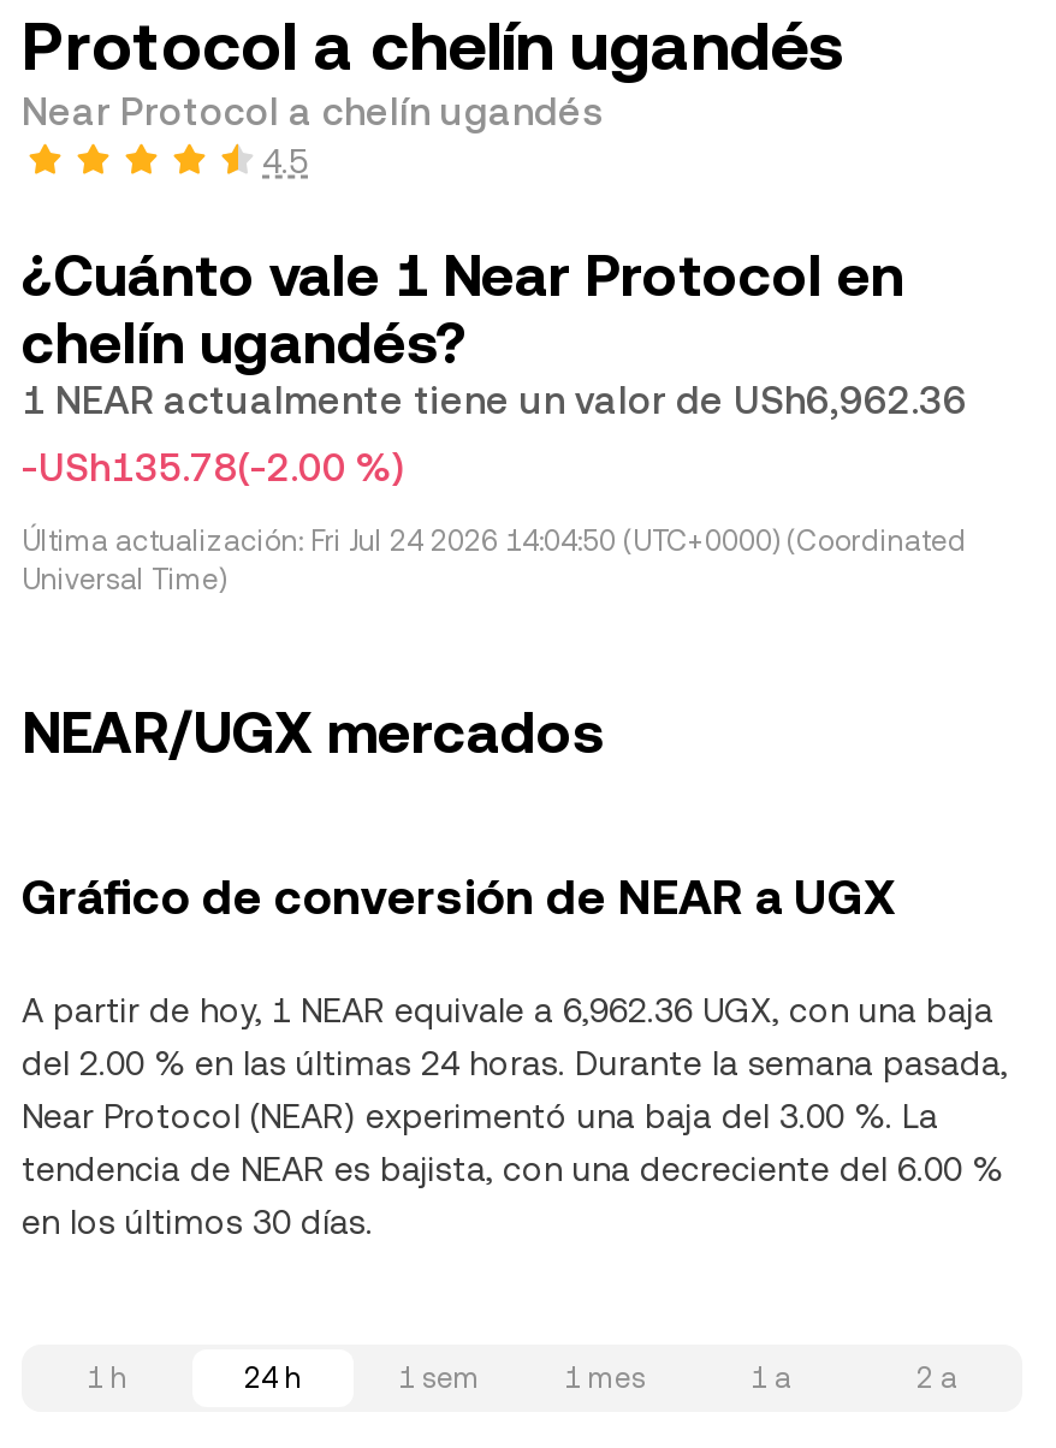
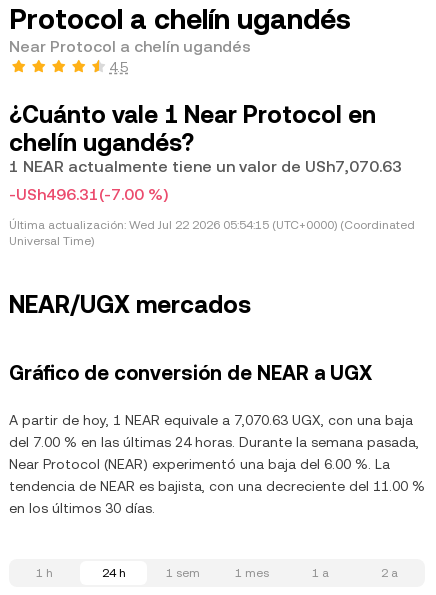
[22,378,967,423] 1 NEAR actualmente tiene un valor de USh6,962.36 -> [9,157,402,176] 1 NEAR actualmente tiene un valor de USh7,070.63
[22,445,404,491] -USh135.78(-2.00 %) -> [9,185,168,204] -USh496.31(-7.00 %)
[22,524,967,558] Última actualización: Fri Jul 24 2026 14:04:50 (UTC+0000) (Coordinated -> [9,218,415,232] Última actualización: Wed Jul 22 2026 05:54:15 (UTC+0000) (Coordinated
[22,991,993,1029] A partir de hoy, 1 NEAR equivale a 6,962.36 UGX, con una baja -> [9,412,413,428] A partir de hoy, 1 NEAR equivale a 7,070.63 UGX, con una baja
[22,1044,1008,1082] del 2.00 % en las últimas 24 horas. Durante la semana pasada, -> [9,434,419,450] del 7.00 % en las últimas 24 horas. Durante la semana pasada,
[22,1097,938,1135] Near Protocol (NEAR) experimentó una baja del 3.00 %. La -> [9,456,390,472] Near Protocol (NEAR) experimentó una baja del 6.00 %. La
[22,1150,1003,1188] tendencia de NEAR es bajista, con una decreciente del 6.00 % -> [9,478,425,494] tendencia de NEAR es bajista, con una decreciente del 11.00 %

